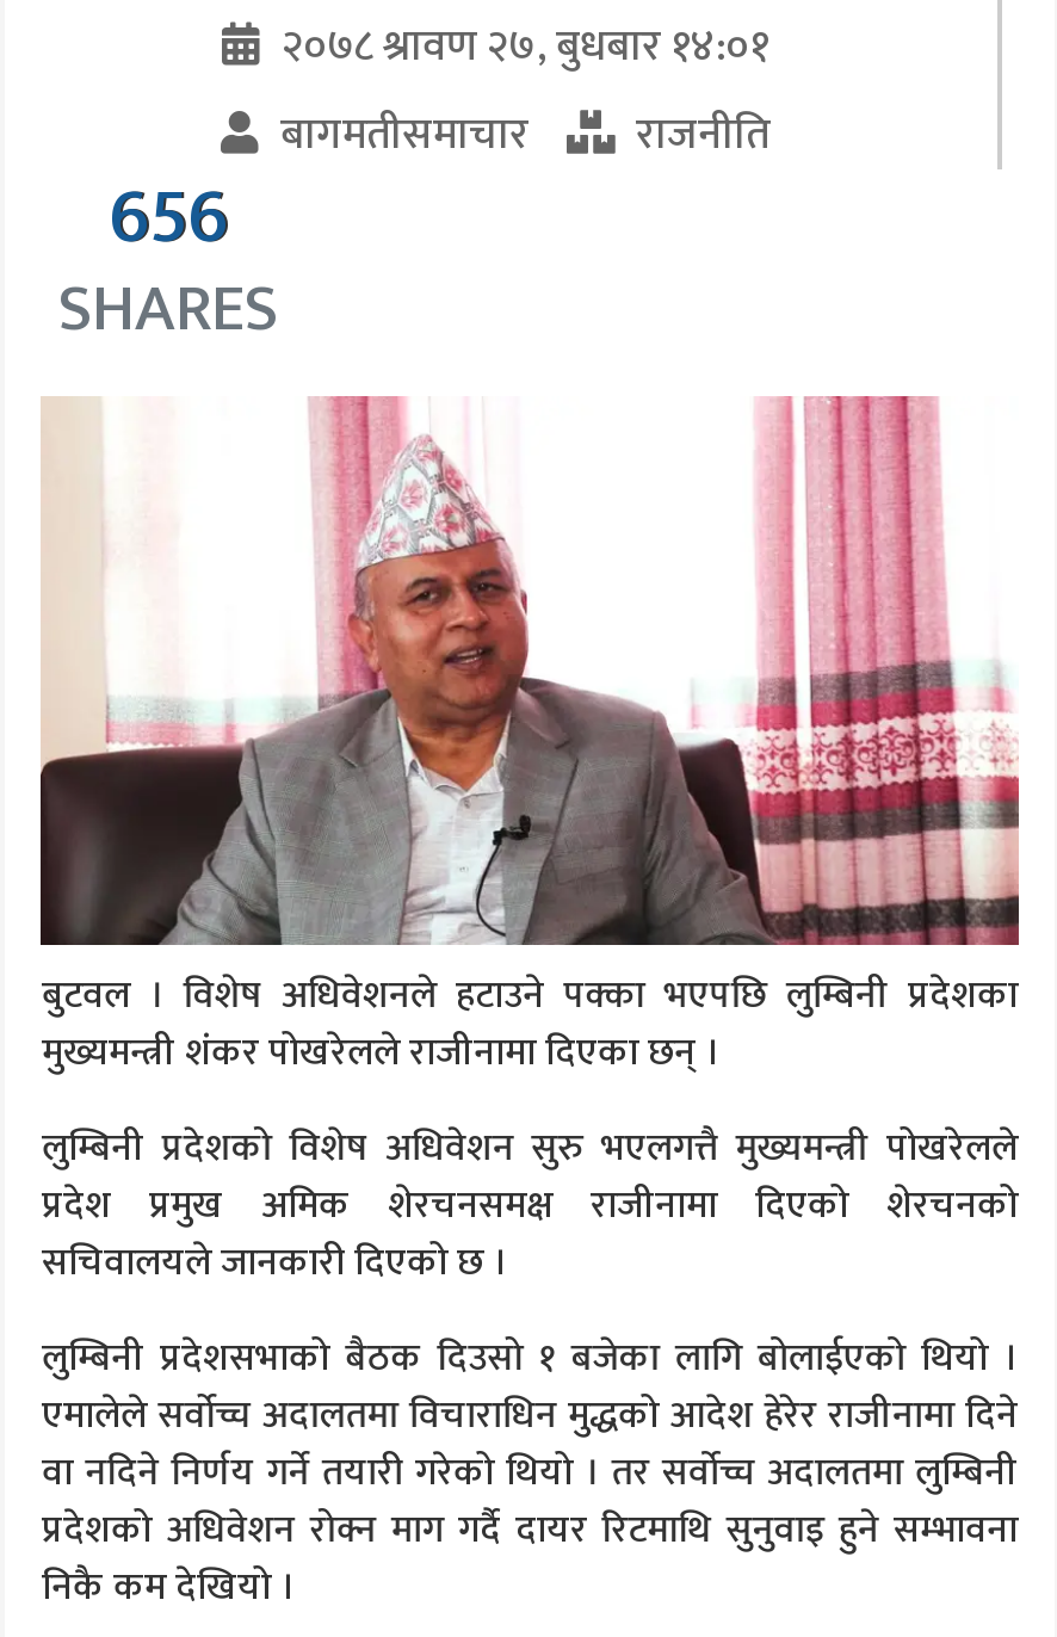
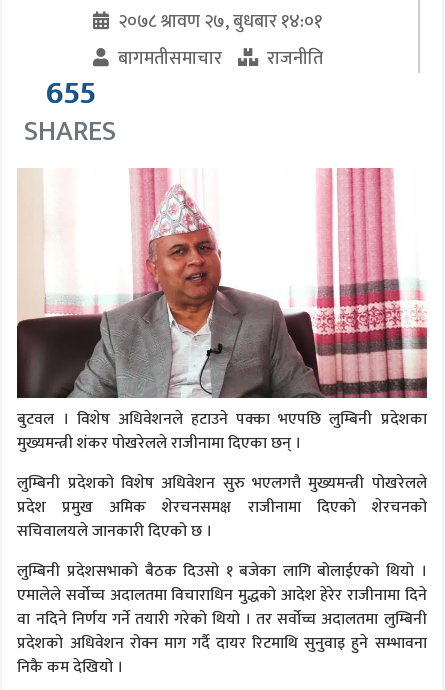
[109,154,228,281] 656 -> [46,67,95,120] 655

